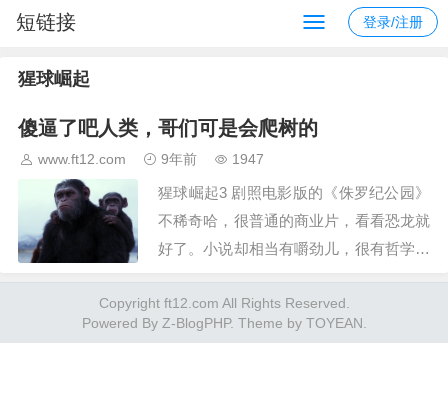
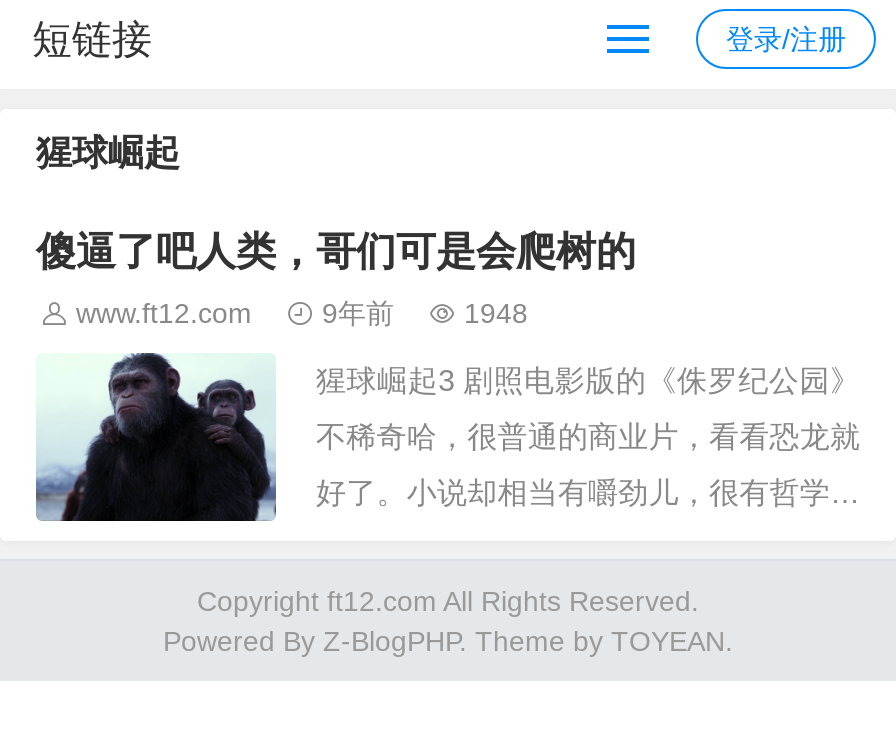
[232,151,264,167] 1947 -> [464,297,528,329] 1948

